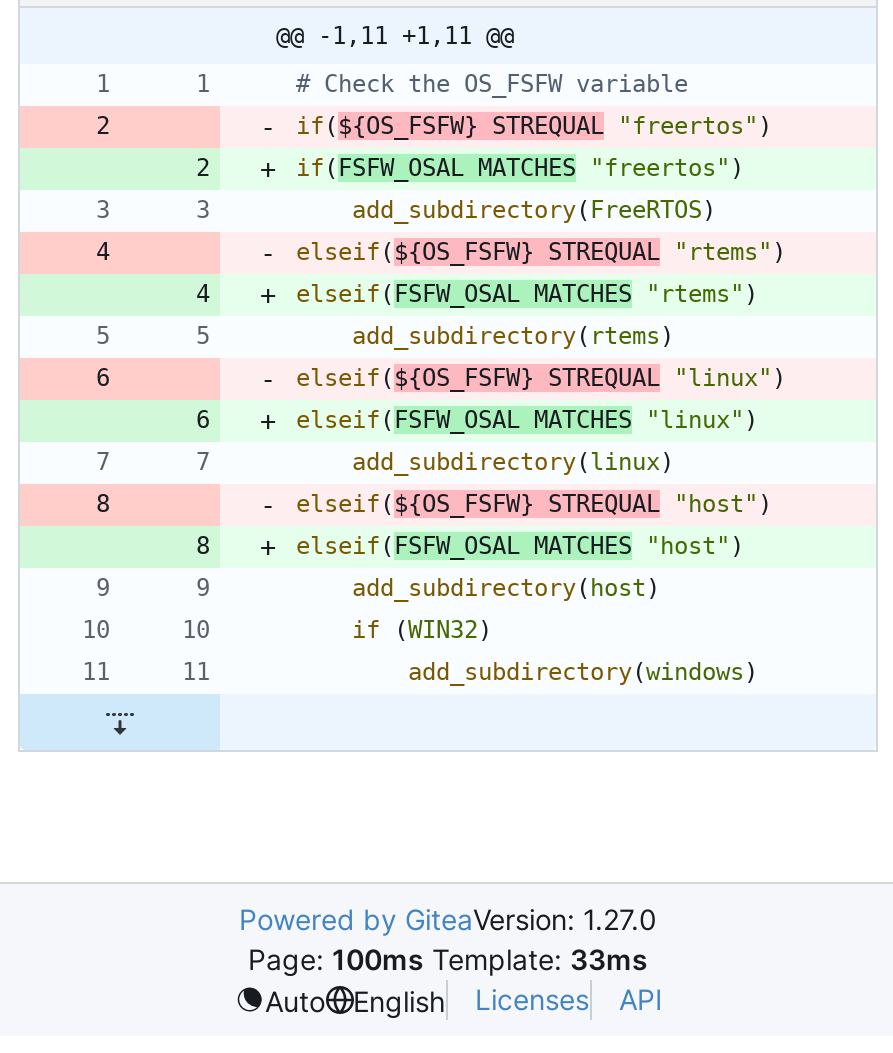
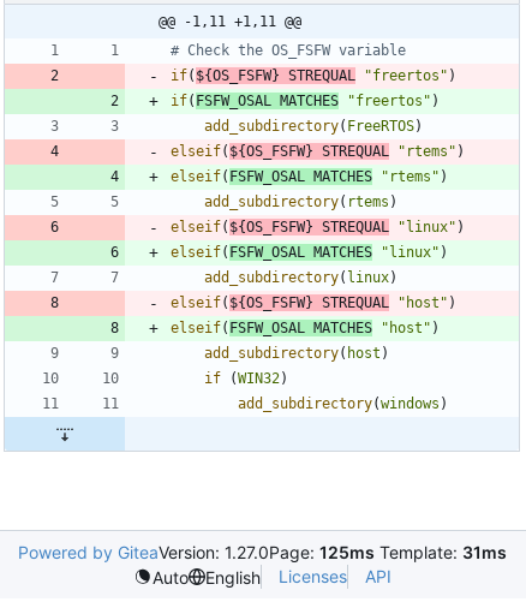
[239,902,657,976] Powered by GiteaVersion: 1.27.0 | Page: 100ms Template: 33ms -> [17,542,506,562] Powered by GiteaVersion: 1.27.0Page: 125ms Template: 31ms

